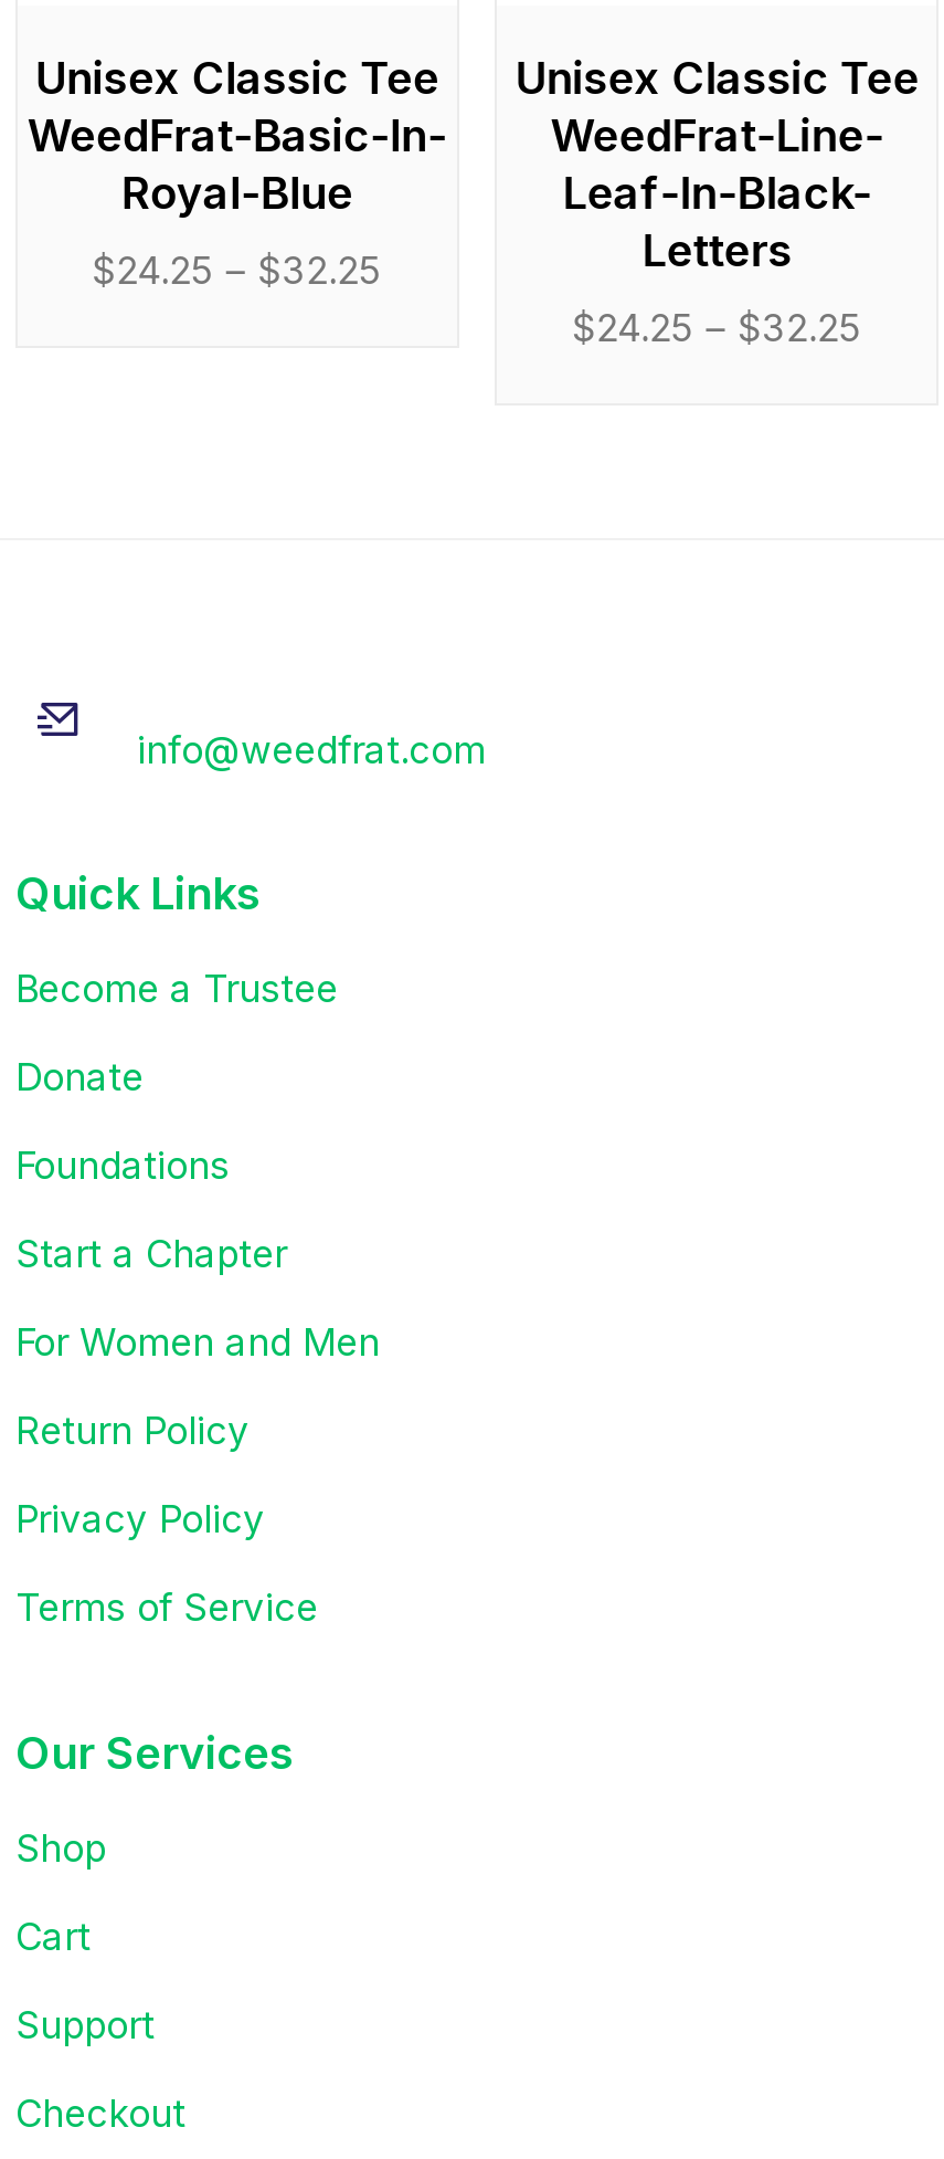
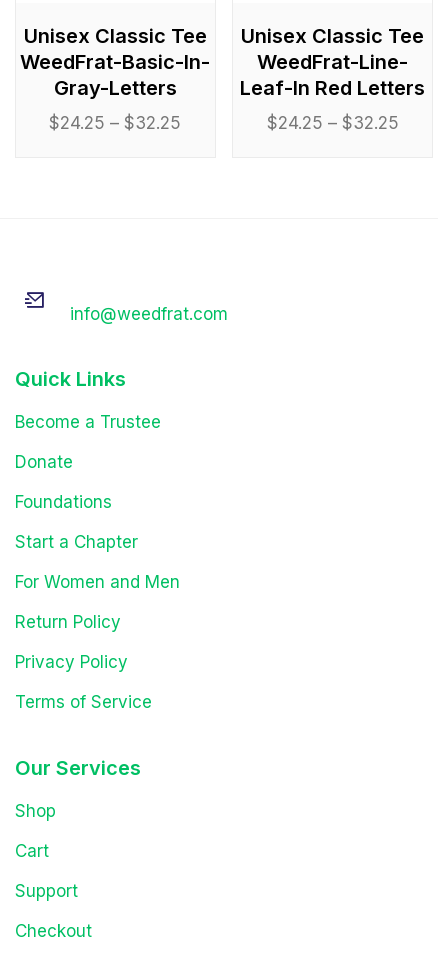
[121,167,353,220] Royal-Blue -> [54,76,177,100] Gray-Letters
[562,167,872,278] Leaf-In-Black- | Letters -> [240,76,425,100] Leaf-In Red Letters

